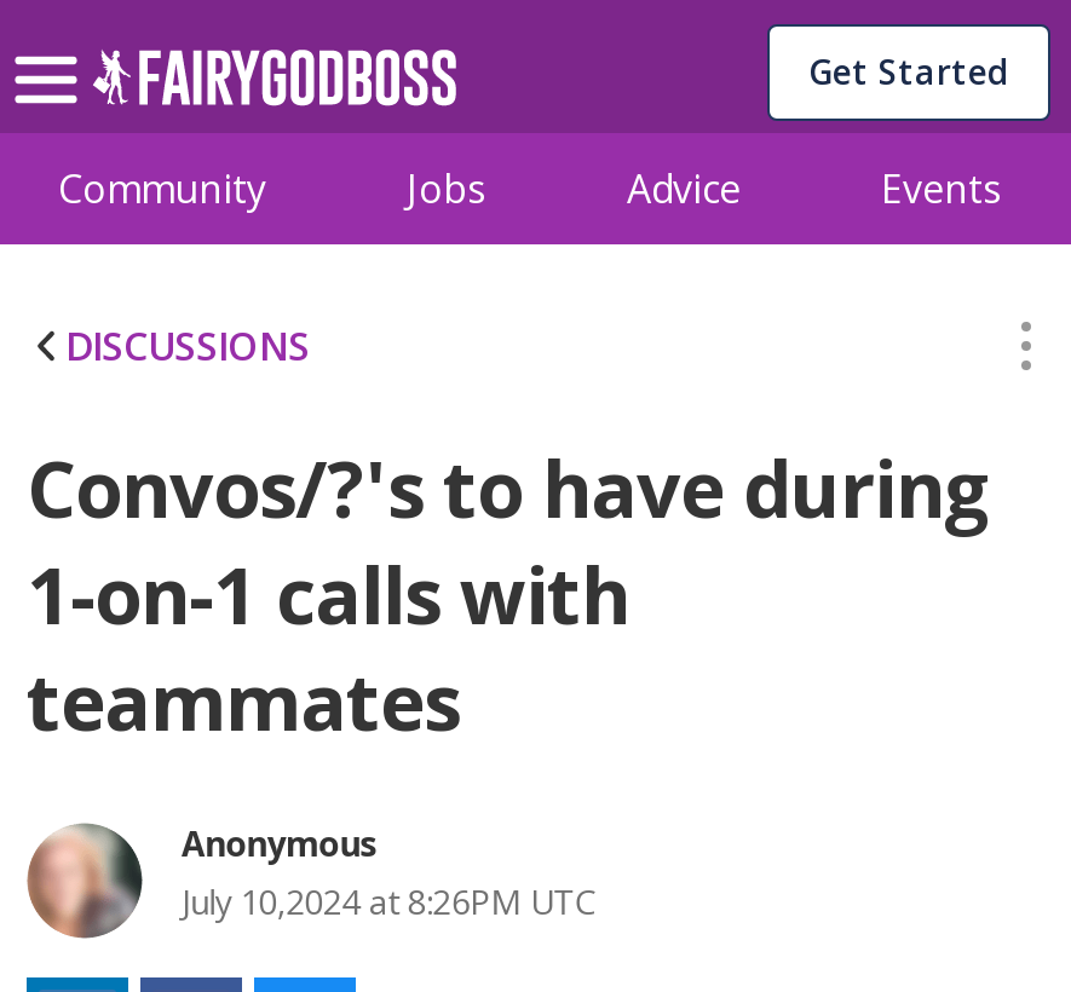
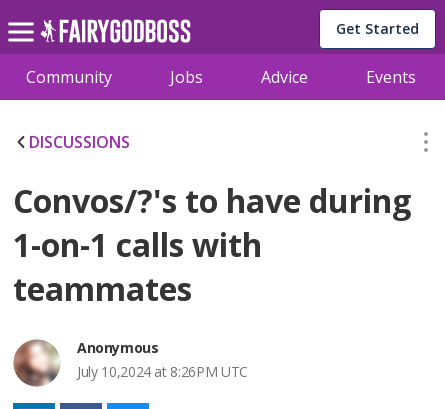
[41,827,145,936] [image] -> [19,340,61,386] [image]

